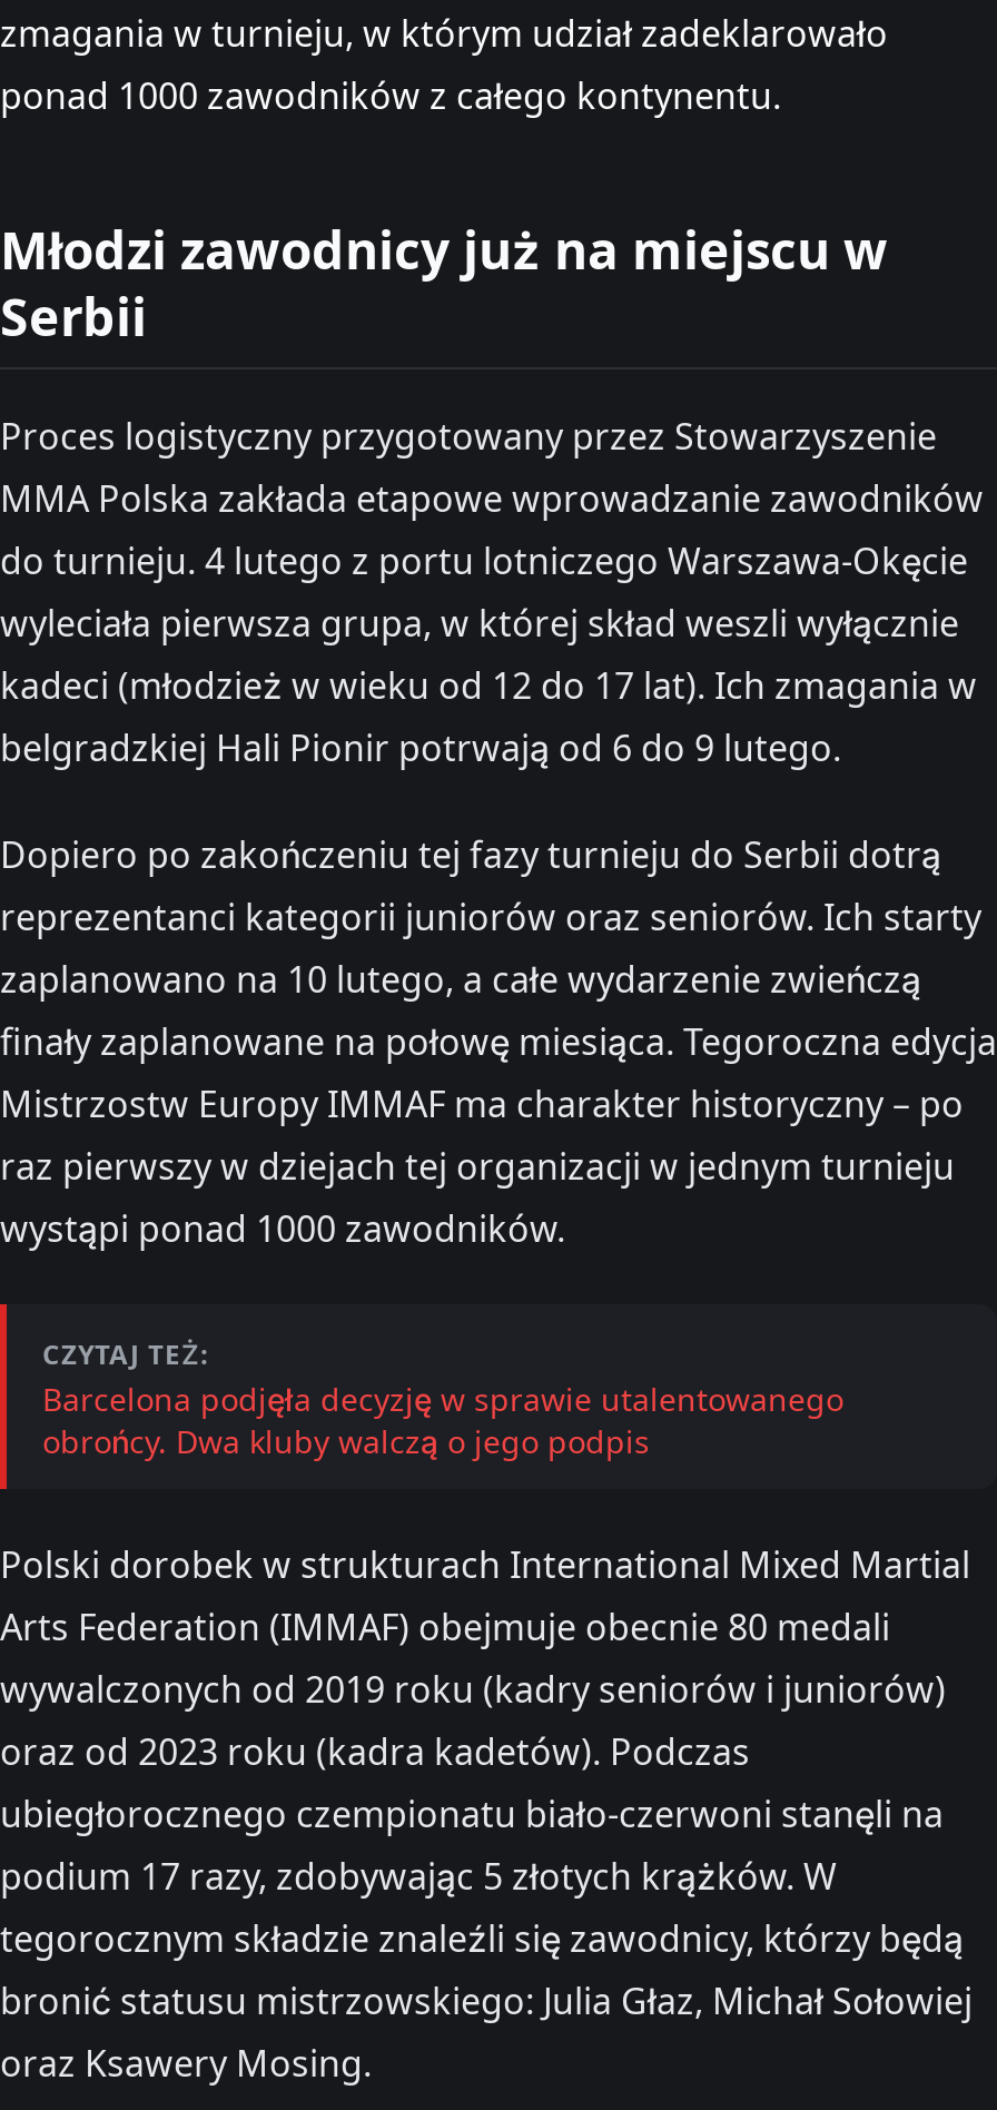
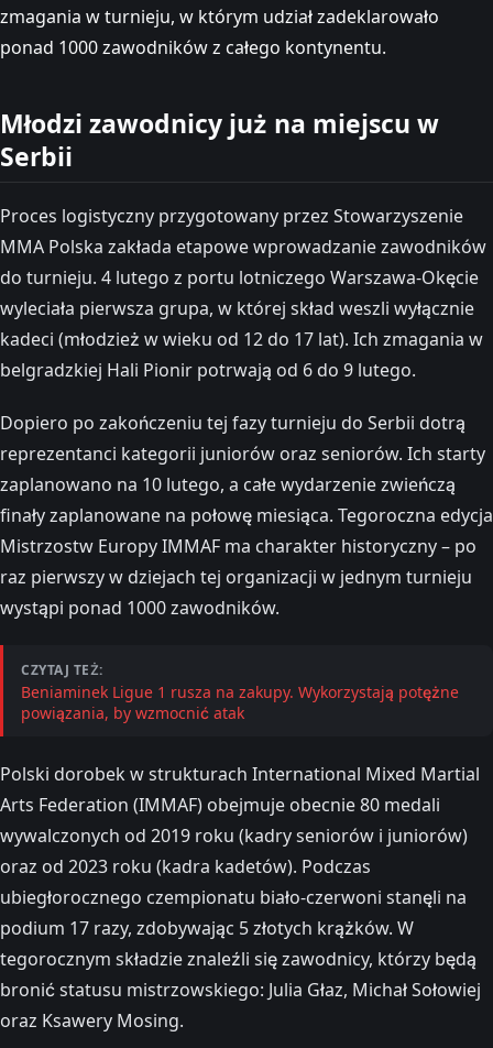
[42,1377,843,1462] Barcelona podjęła decyzję w sprawie utalentowanego | obrońcy. Dwa kluby walczą o jego podpis -> [21,681,459,723] Beniaminek Ligue 1 rusza na zakupy. Wykorzystają potężne | powiązania, by wzmocnić atak

